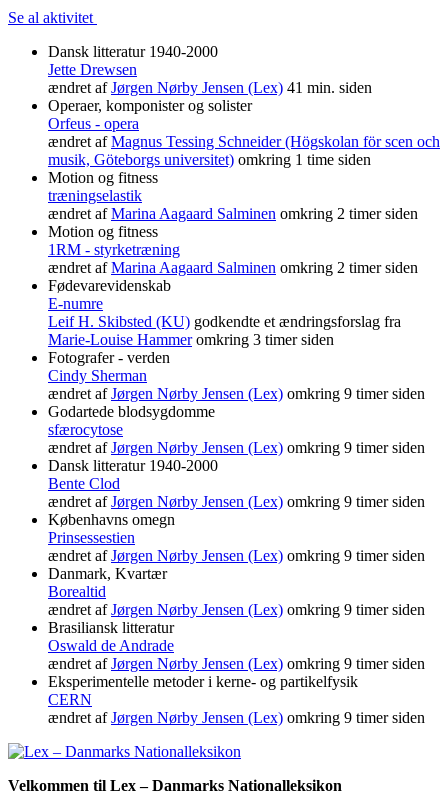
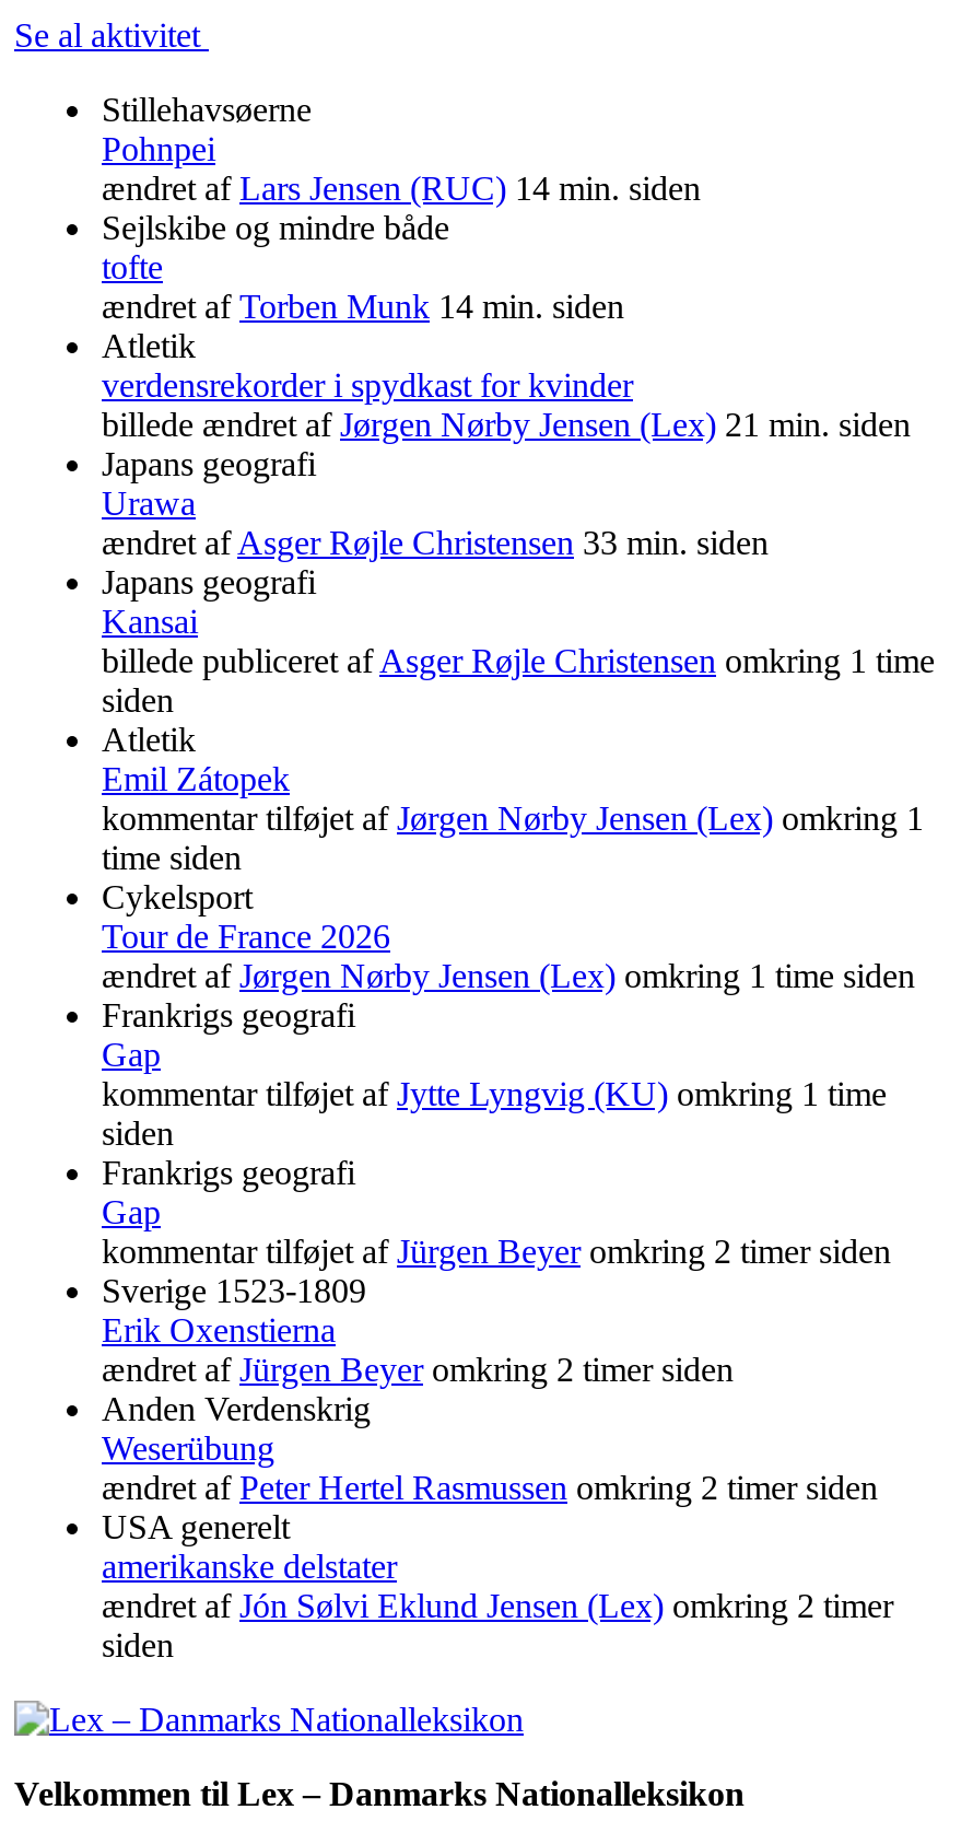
[48,43,440,726] Dansk litteratur 1940-2000 | Jette Drewsen | ændret af Jørgen Nørby Jensen (Lex) 41 min. siden | Operaer, komponister og solister | Orfeus - opera | ændret af Magnus Tessing Schneider (Högskolan för scen och | musik, Göteborgs universitet) omkring 1 time siden | Motion og fitness | træningselastik | ændret af Marina Aagaard Salminen omkring 2 timer siden | Motion og fitness | 1RM - styrketræning | ændret af Marina Aagaard Salminen omkring 2 timer siden | Fødevarevidenskab | E-numre | Leif H. Skibsted (KU) godkendte et ændringsforslag fra | Marie-Louise Hammer omkring 3 timer siden | Fotografer - verden | Cindy Sherman | ændret af Jørgen Nørby Jensen (Lex) omkring 9 timer siden | Godartede blodsygdomme | sfærocytose | ændret af Jørgen Nørby Jensen (Lex) omkring 9 timer siden | Dansk litteratur 1940-2000 | Bente Clod | ændret af Jørgen Nørby Jensen (Lex) omkring 9 timer siden | Københavns omegn | Prinsessestien | ændret af Jørgen Nørby Jensen (Lex) omkring 9 timer siden | Danmark, Kvartær | Borealtid | ændret af Jørgen Nørby Jensen (Lex) omkring 9 timer siden | Brasiliansk litteratur | Oswald de Andrade | ændret af Jørgen Nørby Jensen (Lex) omkring 9 timer siden | Eksperimentelle metoder i kerne- og partikelfysik | CERN | ændret af Jørgen Nørby Jensen (Lex) omkring 9 timer siden -> [102,91,935,1664] Stillehavsøerne | Pohnpei | ændret af Lars Jensen (RUC) 14 min. siden | Sejlskibe og mindre både | tofte | ændret af Torben Munk 14 min. siden | Atletik | verdensrekorder i spydkast for kvinder | billede ændret af Jørgen Nørby Jensen (Lex) 21 min. siden | Japans geografi | Urawa | ændret af Asger Røjle Christensen 33 min. siden | Japans geografi | Kansai | billede publiceret af Asger Røjle Christensen omkring 1 time | siden | Atletik | Emil Zátopek | kommentar tilføjet af Jørgen Nørby Jensen (Lex) omkring 1 | time siden | Cykelsport | Tour de France 2026 | ændret af Jørgen Nørby Jensen (Lex) omkring 1 time siden | Frankrigs geografi | Gap | kommentar tilføjet af Jytte Lyngvig (KU) omkring 1 time | siden | Frankrigs geografi | Gap | kommentar tilføjet af Jürgen Beyer omkring 2 timer siden | Sverige 1523-1809 | Erik Oxenstierna | ændret af Jürgen Beyer omkring 2 timer siden | Anden Verdenskrig | Weserübung | ændret af Peter Hertel Rasmussen omkring 2 timer siden | USA generelt | amerikanske delstater | ændret af Jón Sølvi Eklund Jensen (Lex) omkring 2 timer | siden

